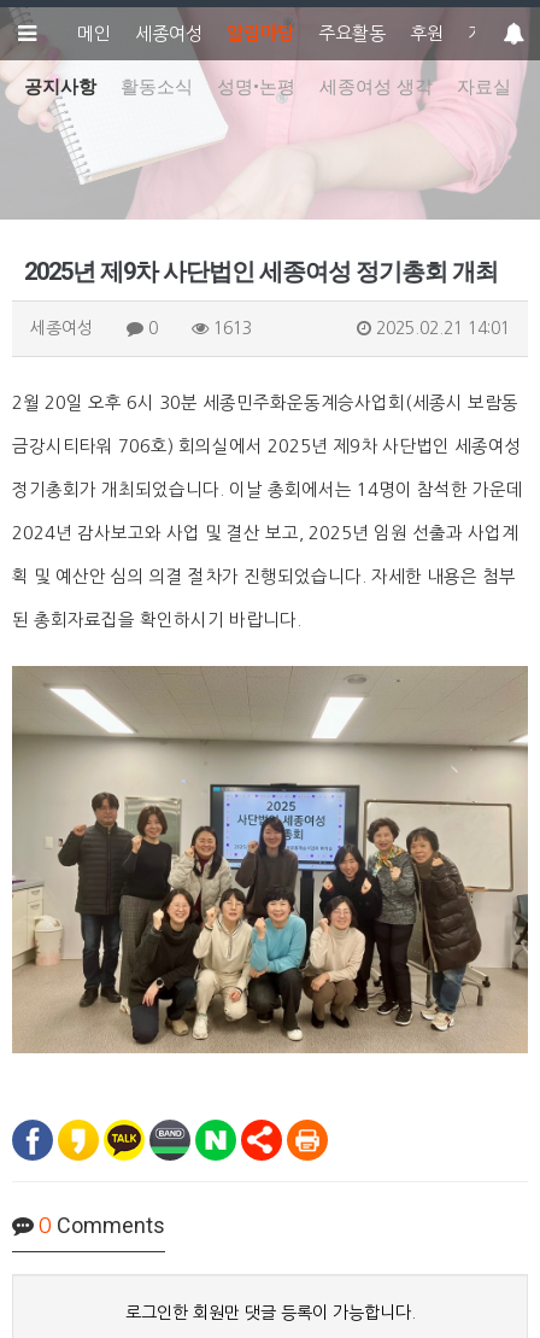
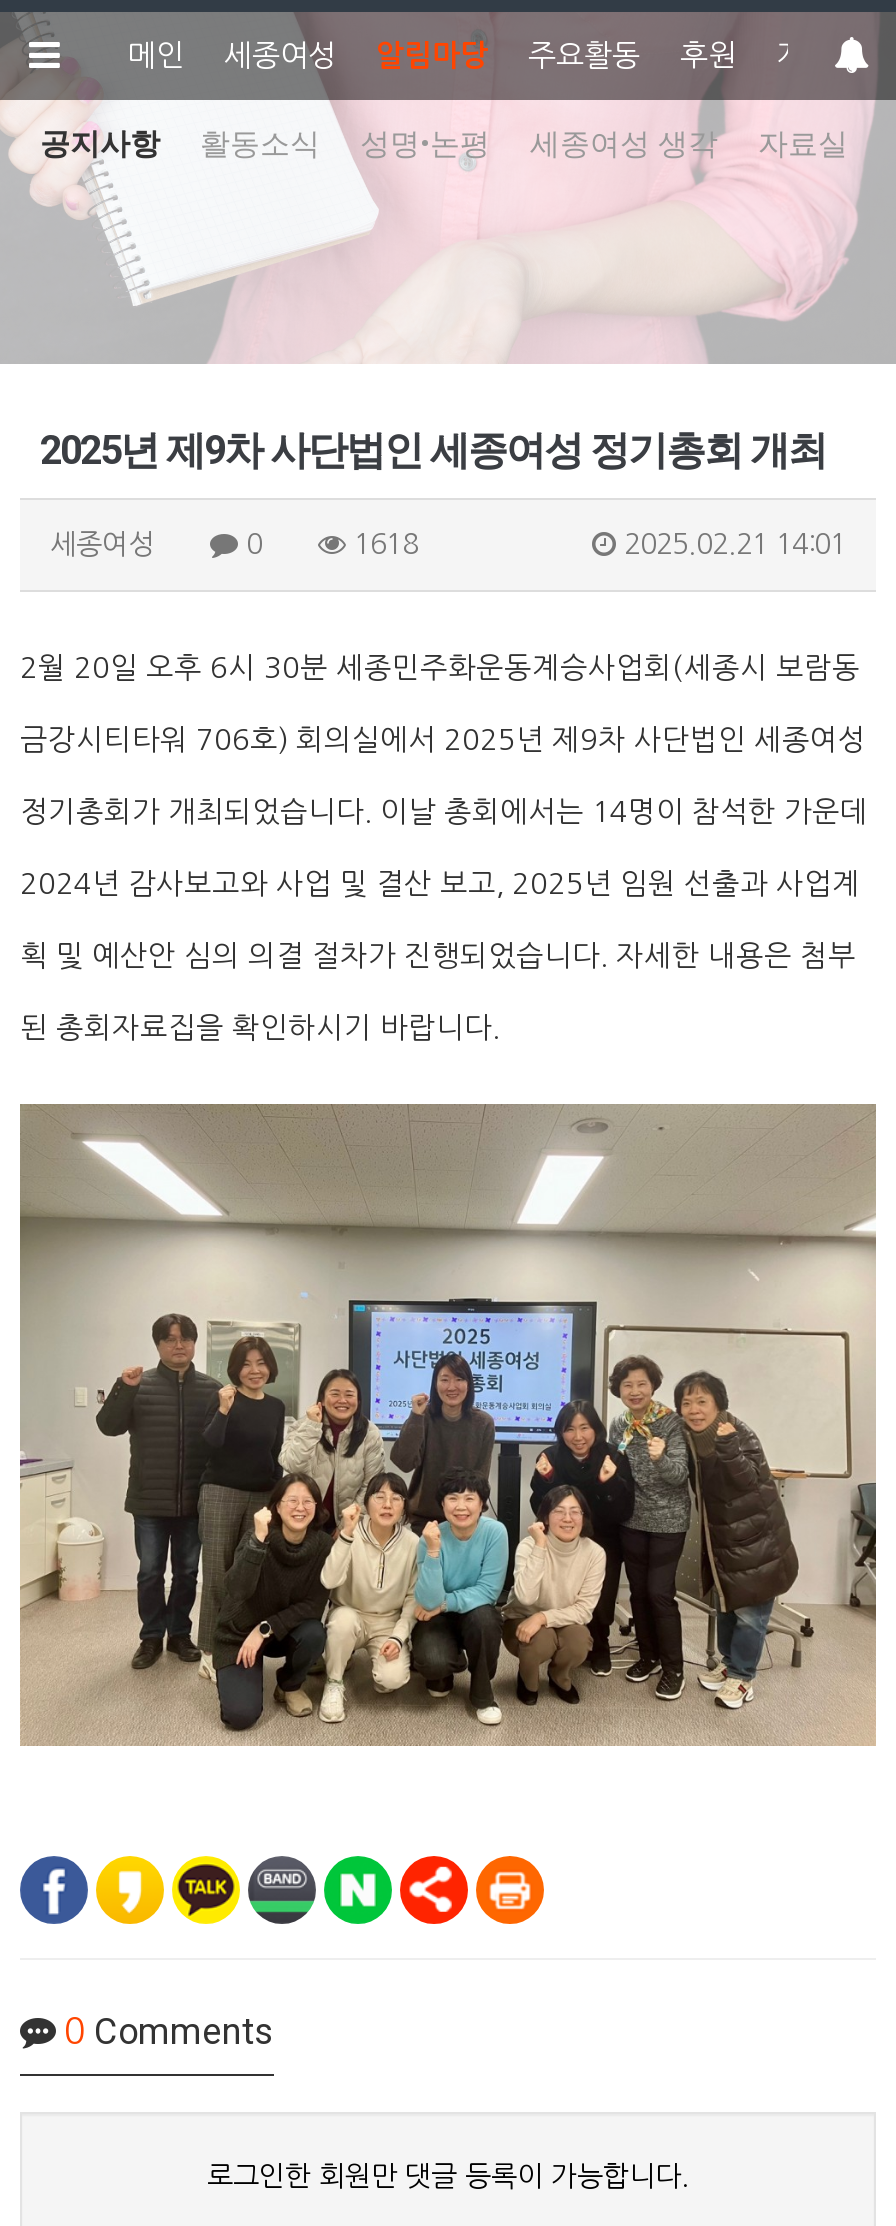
[209,320,252,337] 1613 -> [346,530,418,558] 1618

